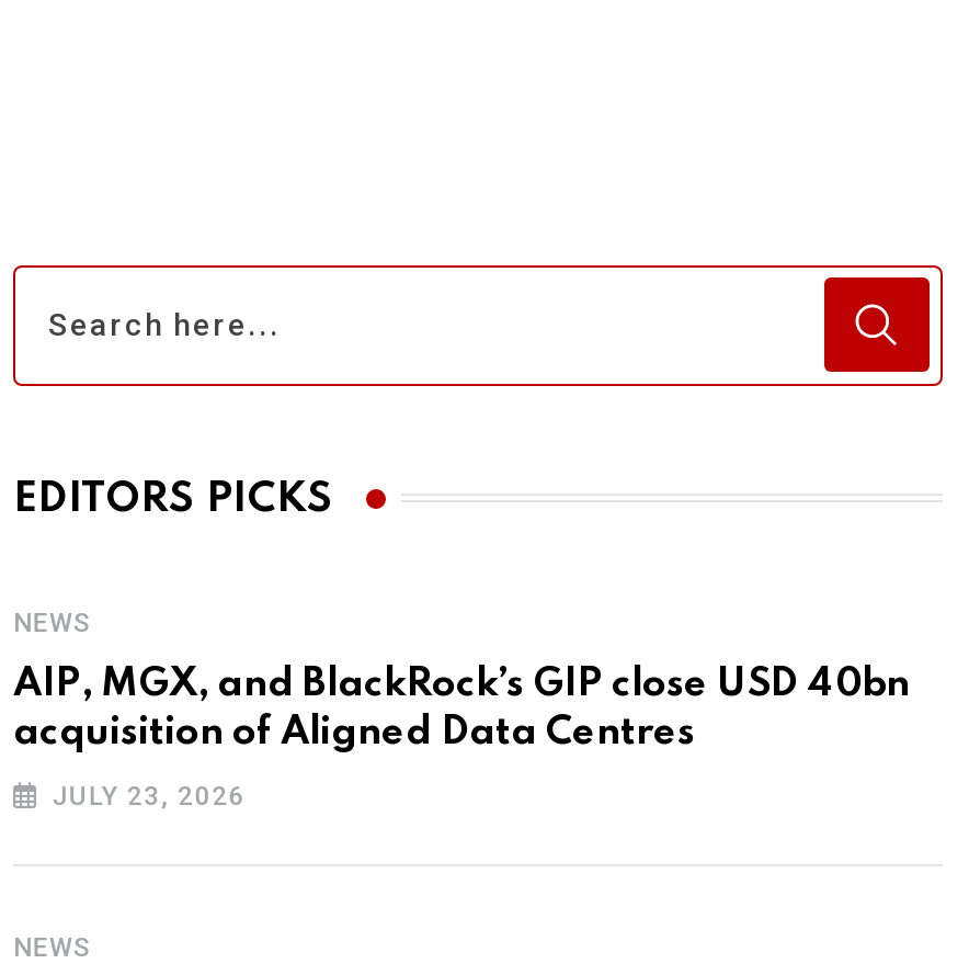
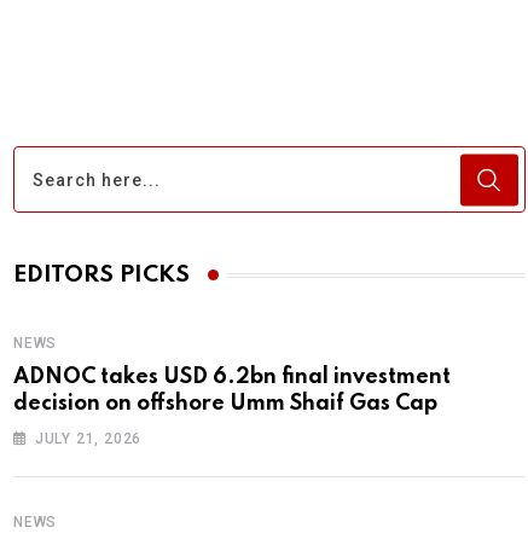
[13,664,910,751] AIP, MGX, and BlackRock’s GIP close USD 40bn | acquisition of Aligned Data Centres -> [13,366,451,415] ADNOC takes USD 6.2bn final investment | decision on offshore Umm Shaif Gas Cap
[52,780,246,811] JULY 23, 2026 -> [35,430,142,447] JULY 21, 2026

